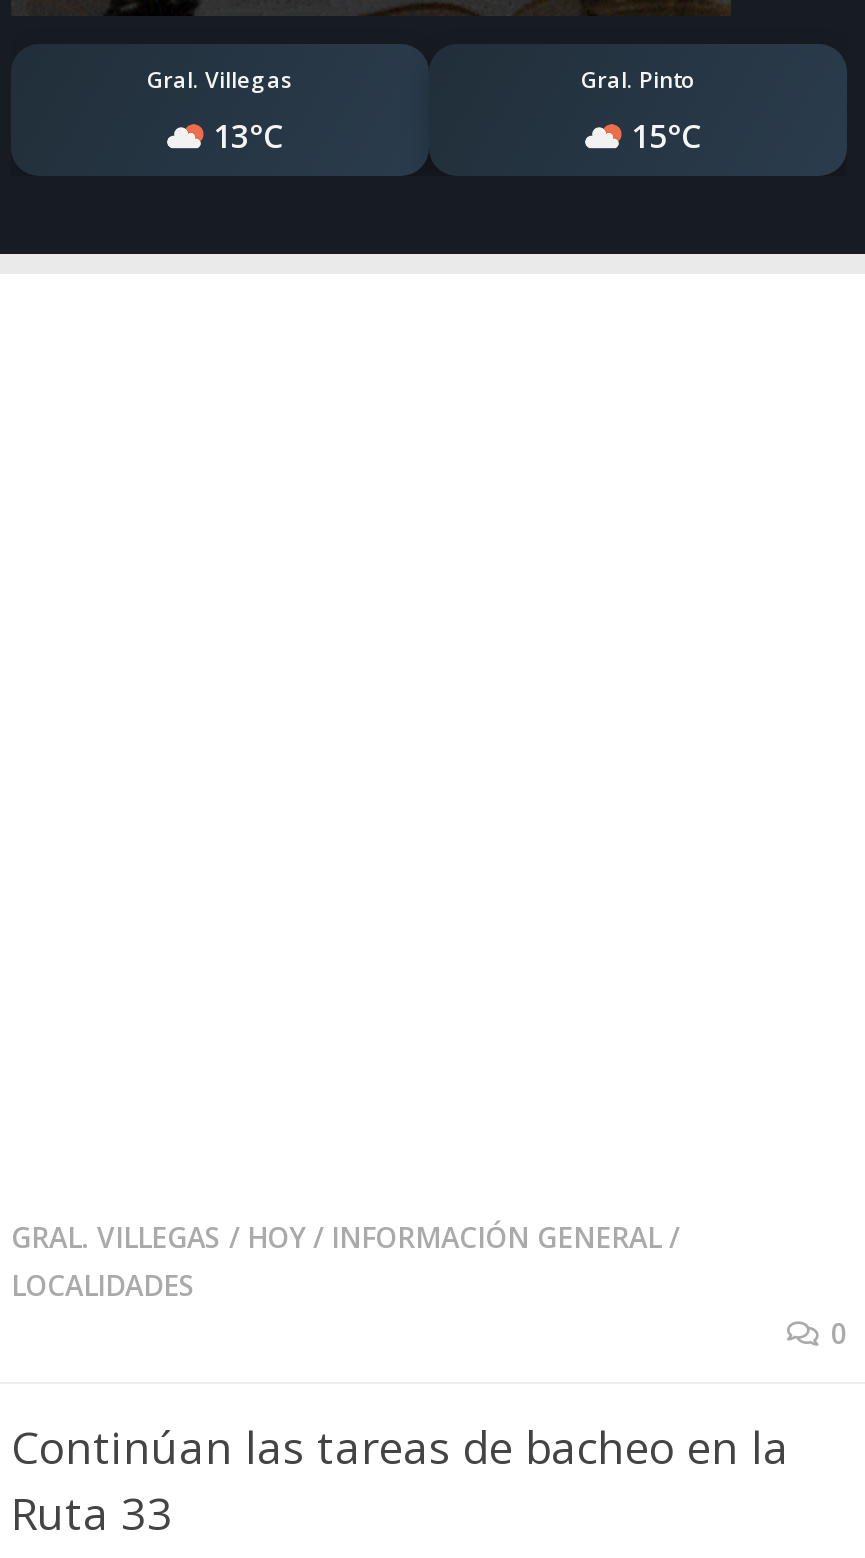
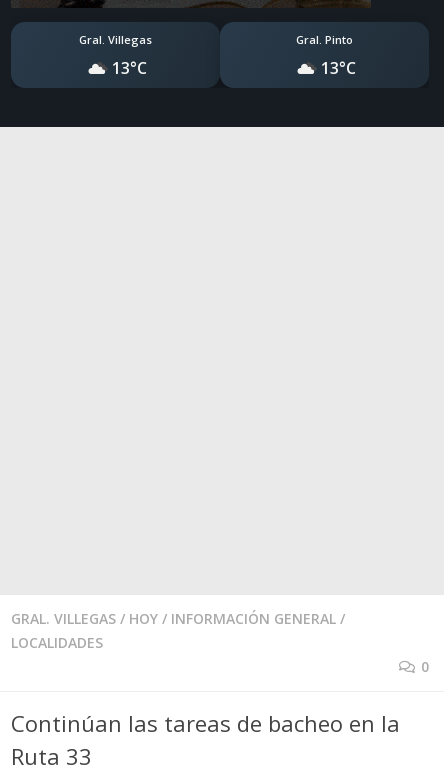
[631,114,701,158] 15°C -> [321,57,356,79] 13°C

